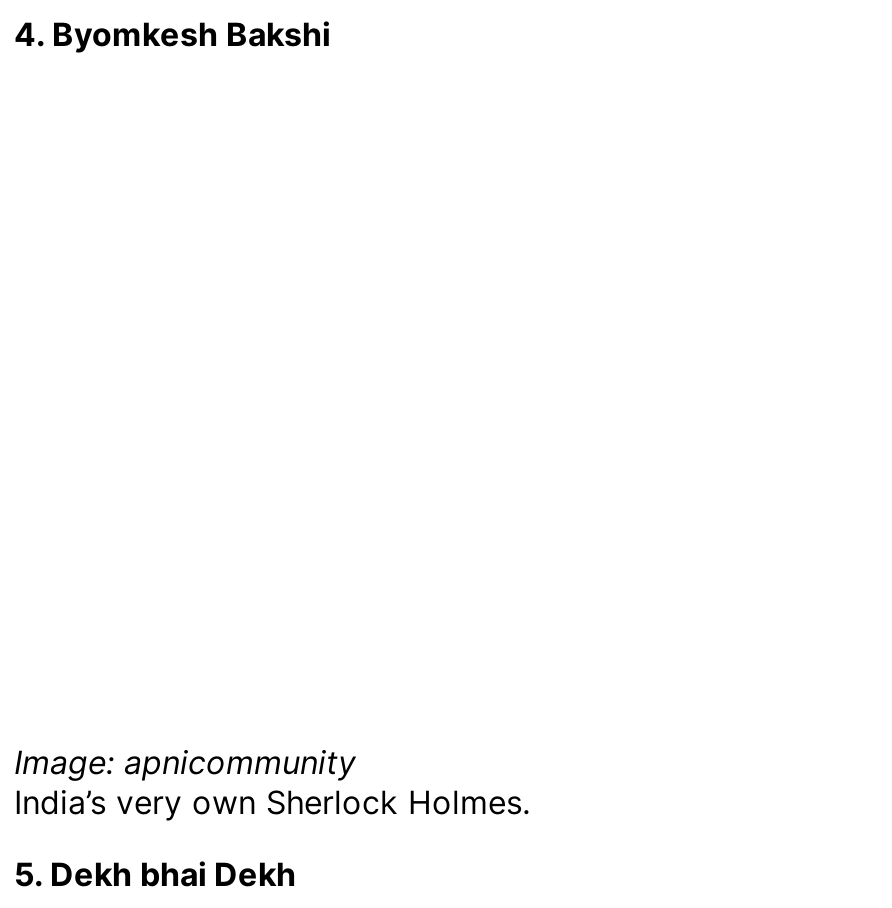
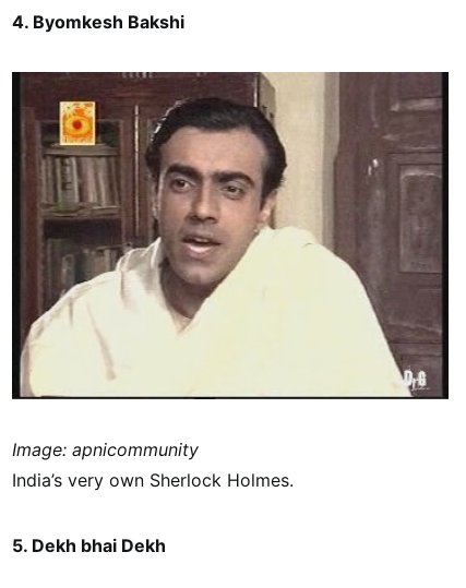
none -> [11,71,450,400] [image]

